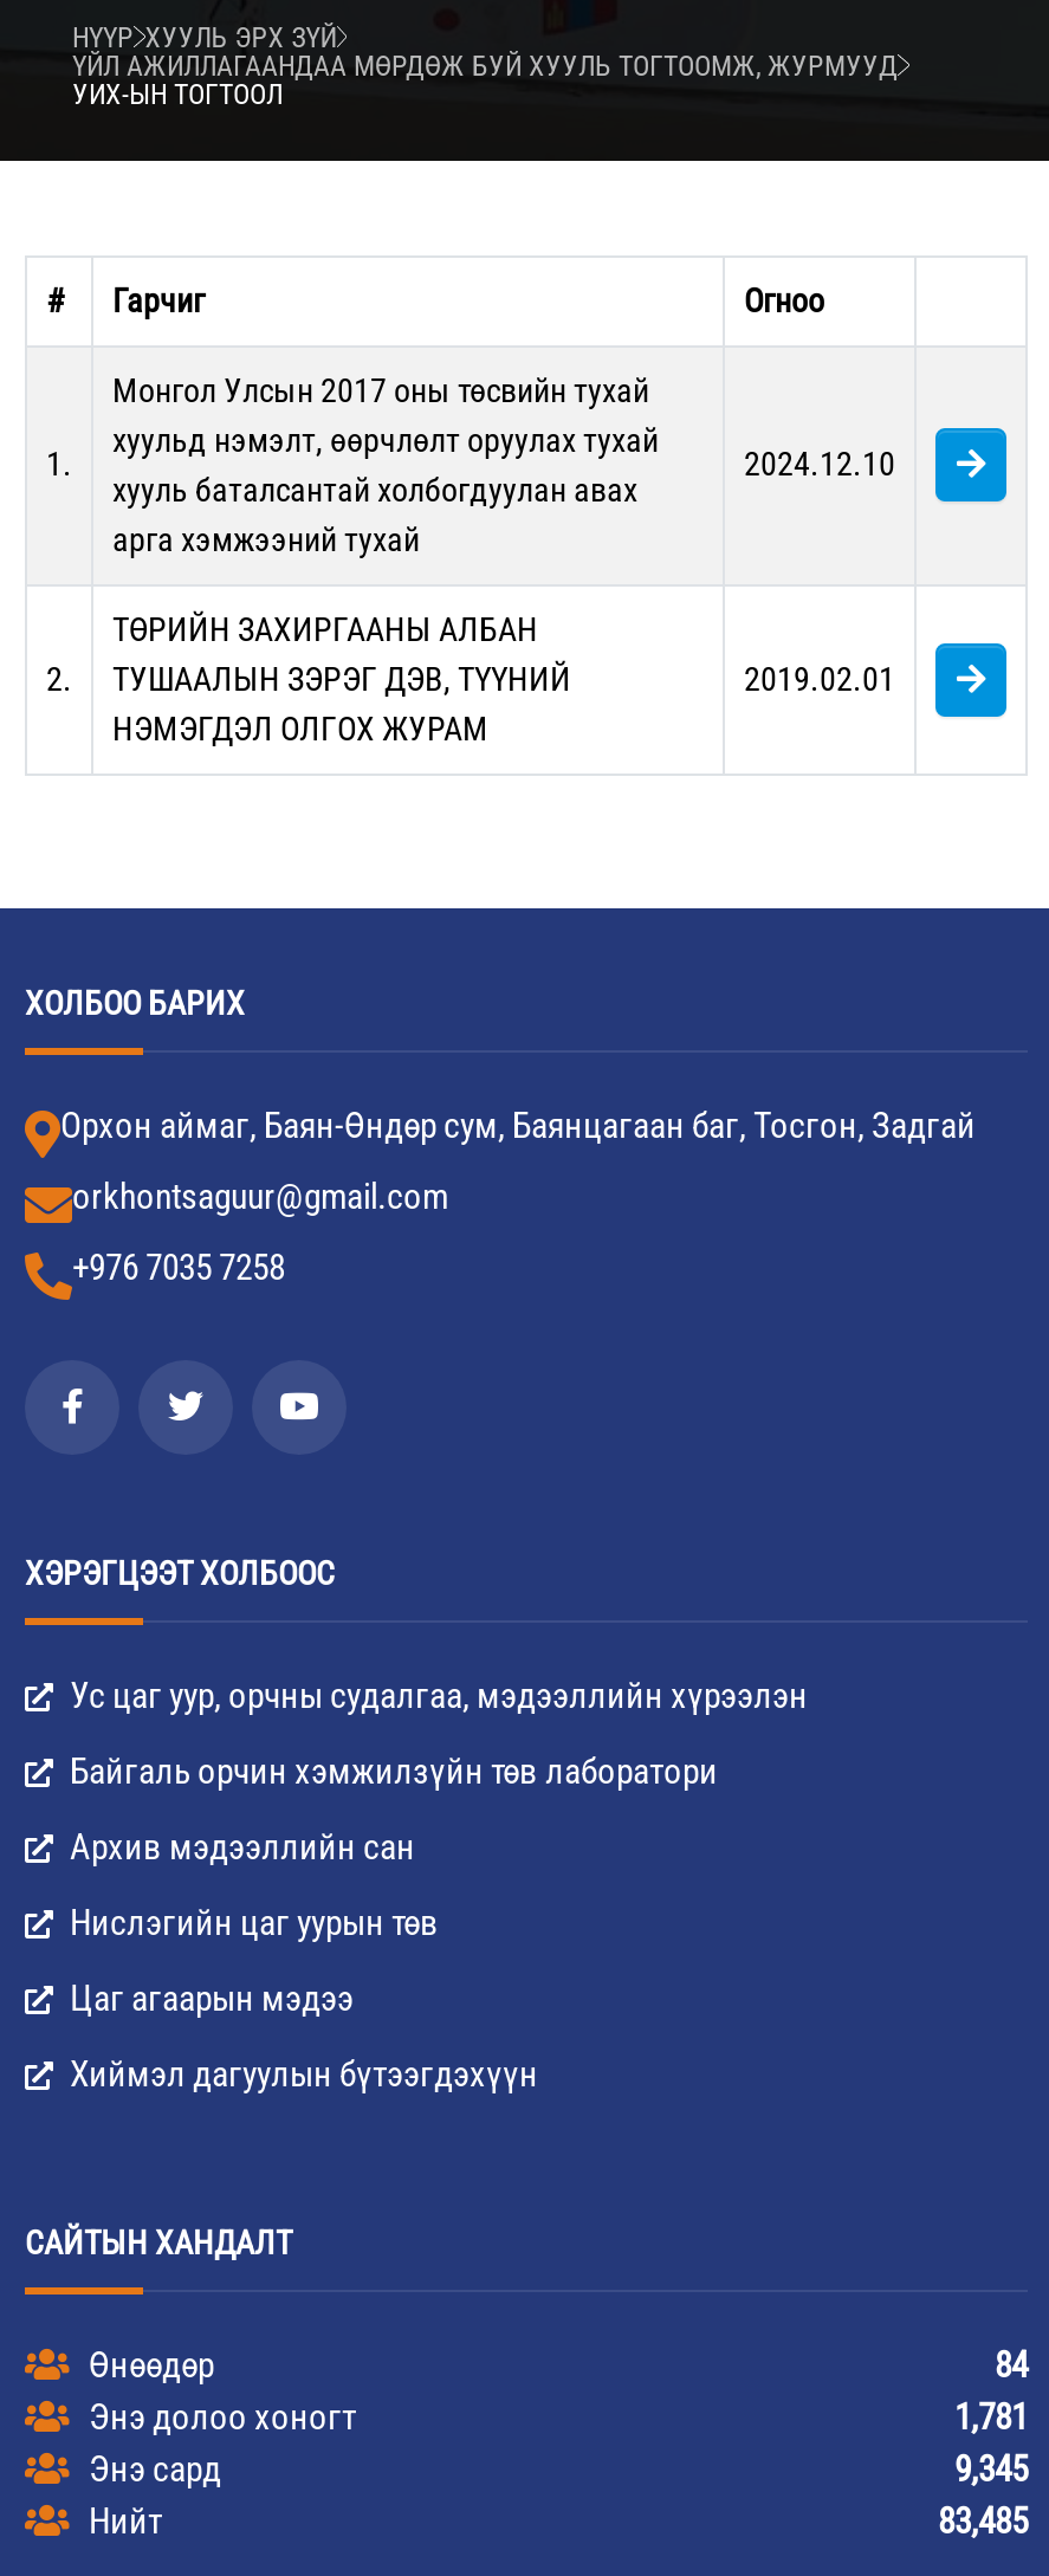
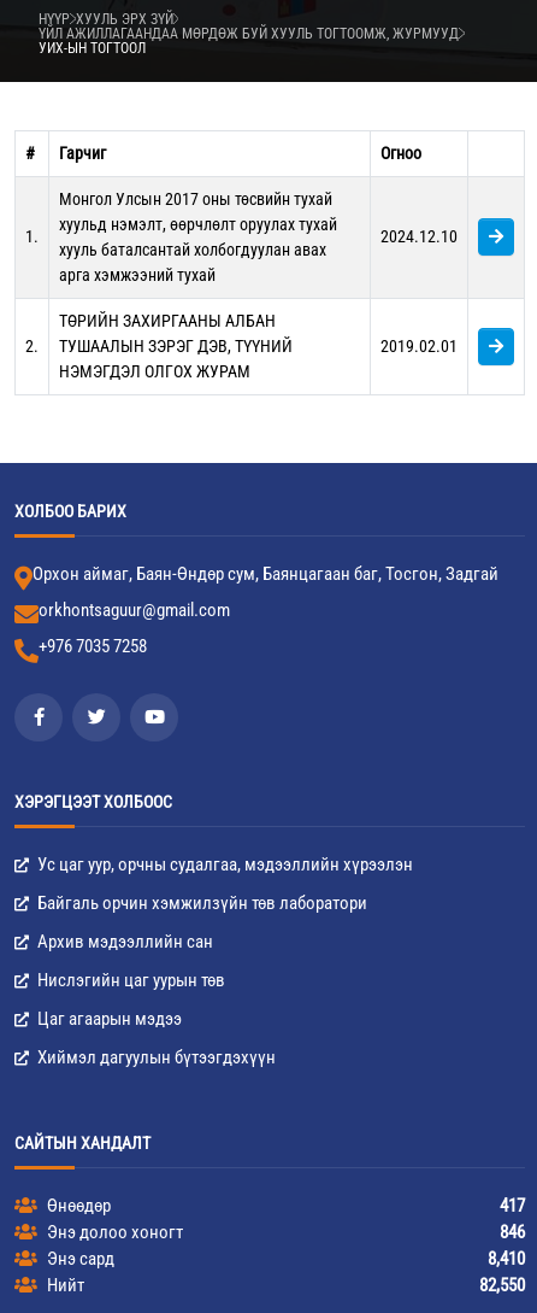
[995,2344,1028,2387] 84 -> [500,1195,525,1217] 417
[954,2396,1028,2439] 1,781 -> [500,1221,525,1243] 846
[954,2448,1028,2491] 9,345 -> [488,1248,525,1270] 8,410
[938,2500,1028,2543] 83,485 -> [479,1274,525,1296] 82,550

